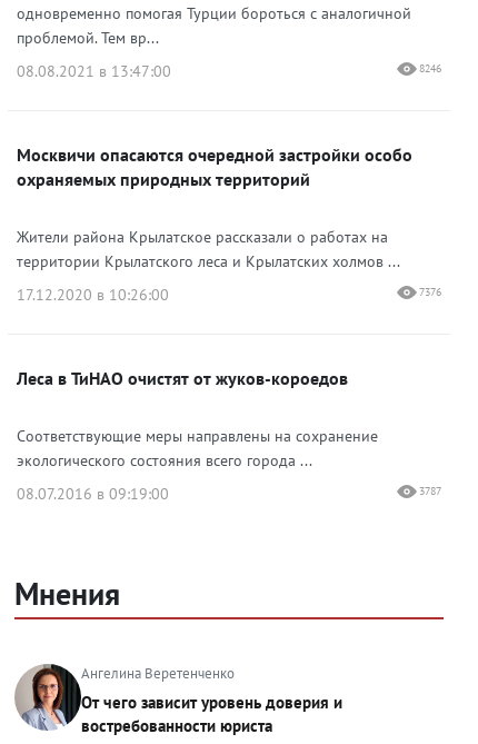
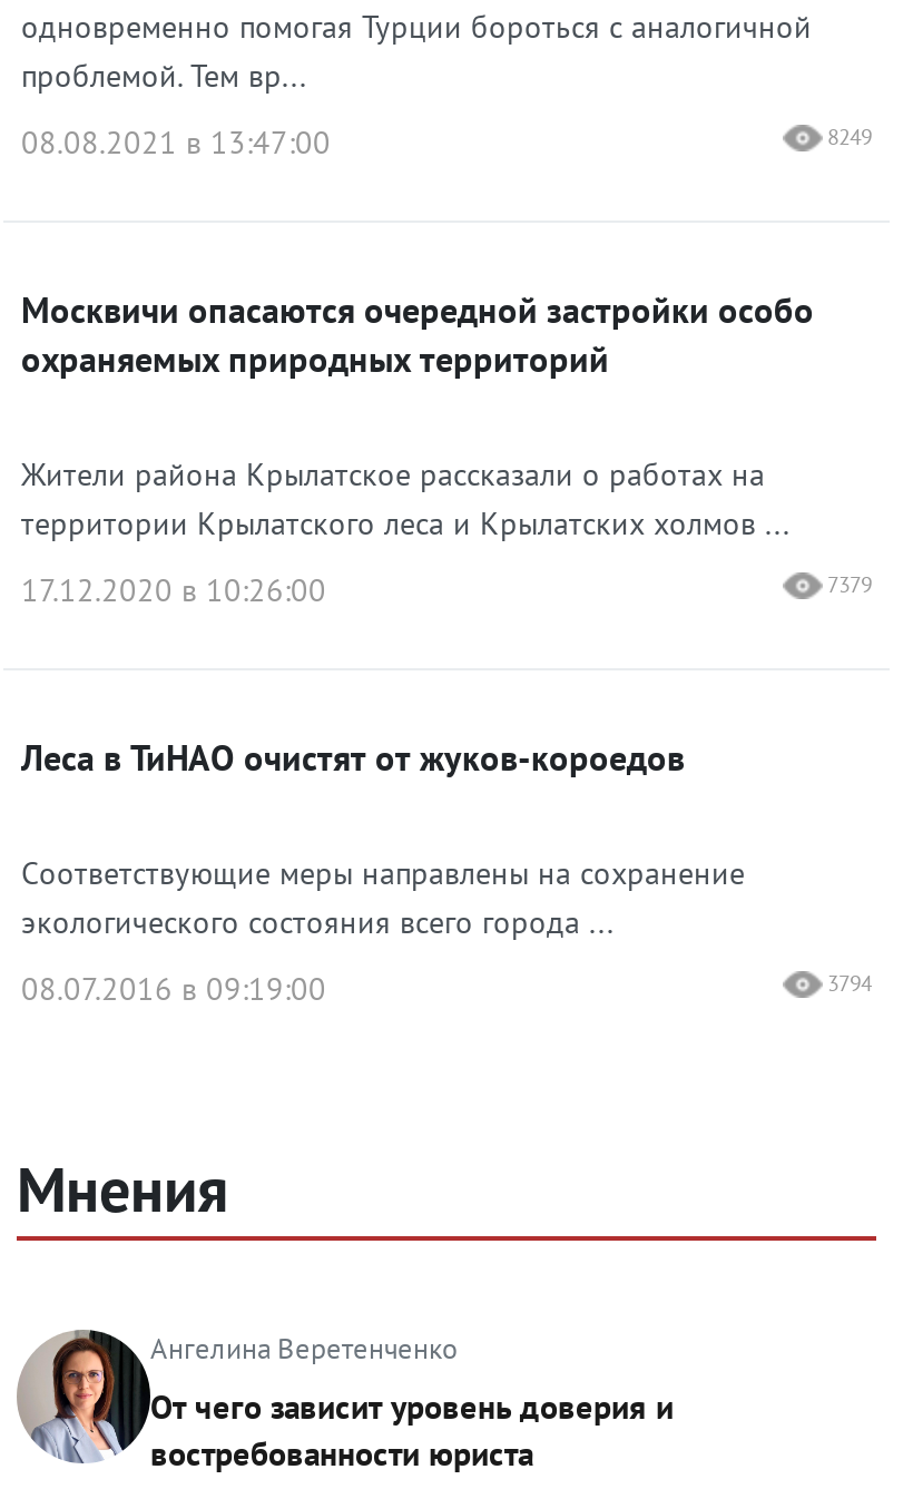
[419,61,441,75] 8246 -> [827,122,872,151] 8249
[419,284,441,299] 7376 -> [827,569,872,598] 7379
[419,483,441,498] 3787 -> [827,968,872,997] 3794

